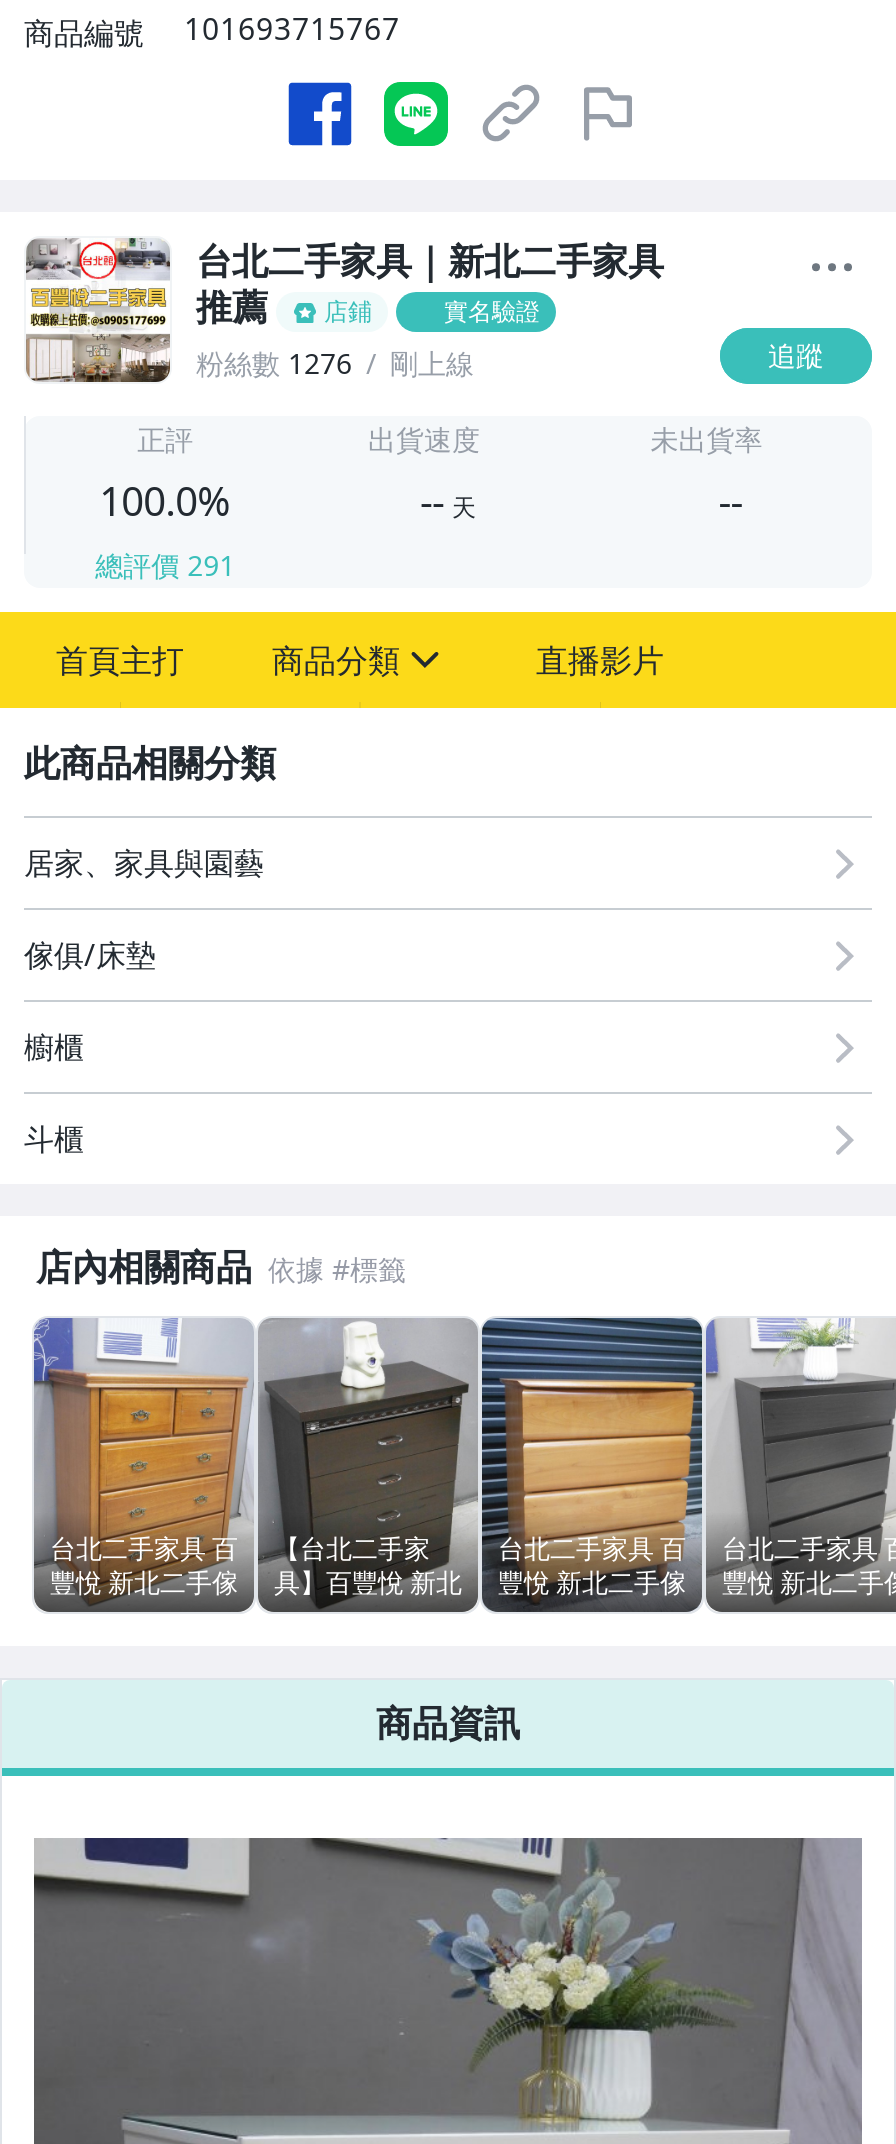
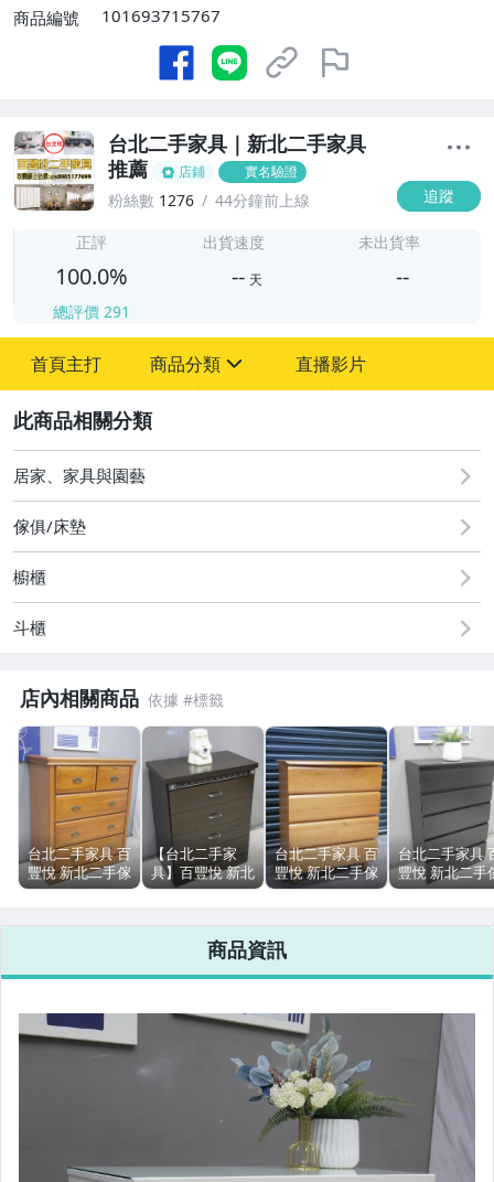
[390,343,474,381] 剛上線 -> [215,189,310,210] 44分鐘前上線

